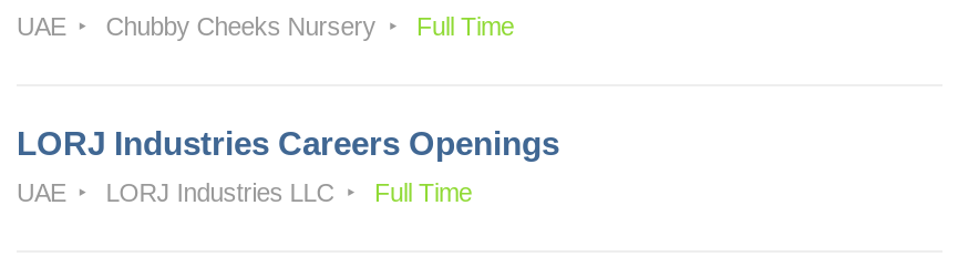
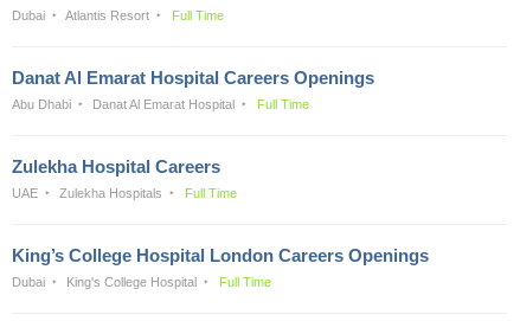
[17,12,376,39] UAE | Chubby Cheeks Nursery -> [12,8,149,22] Dubai | Atlantis Resort
[17,123,559,161] LORJ Industries Careers Openings -> [12,67,374,176] Danat Al Emarat Hospital Careers Openings | Abu Dhabi | Danat Al Emarat Hospital | Full Time | Zulekha Hospital Careers
[106,178,334,205] LORJ Industries LLC -> [12,185,429,288] Zulekha Hospitals | Full Time | King’s College Hospital London Careers Openings | Dubai | King's College Hospital

